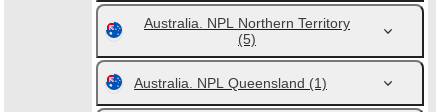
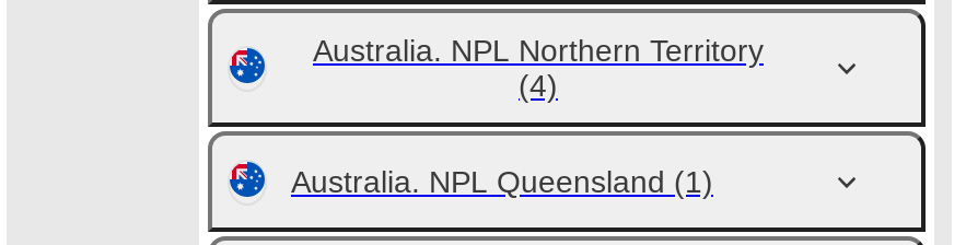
[238,31,256,47] (5) -> [519,68,558,103] (4)

